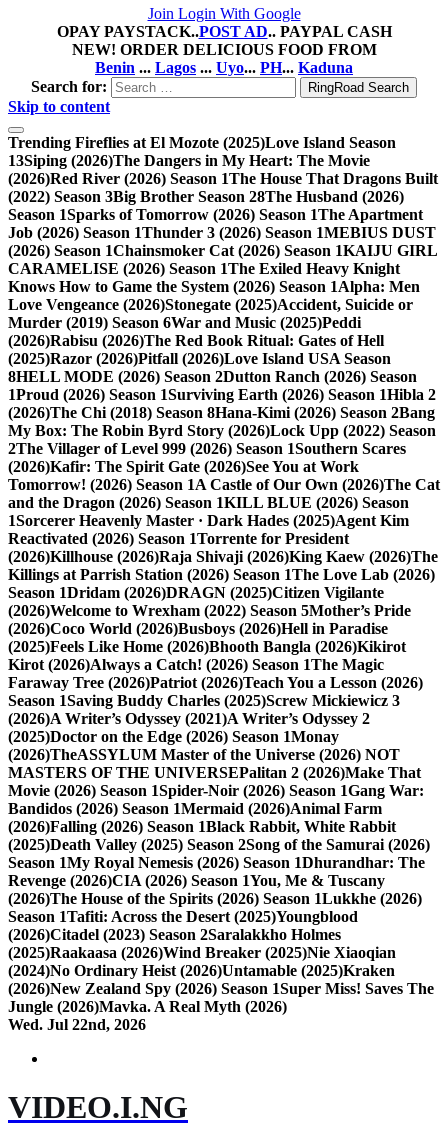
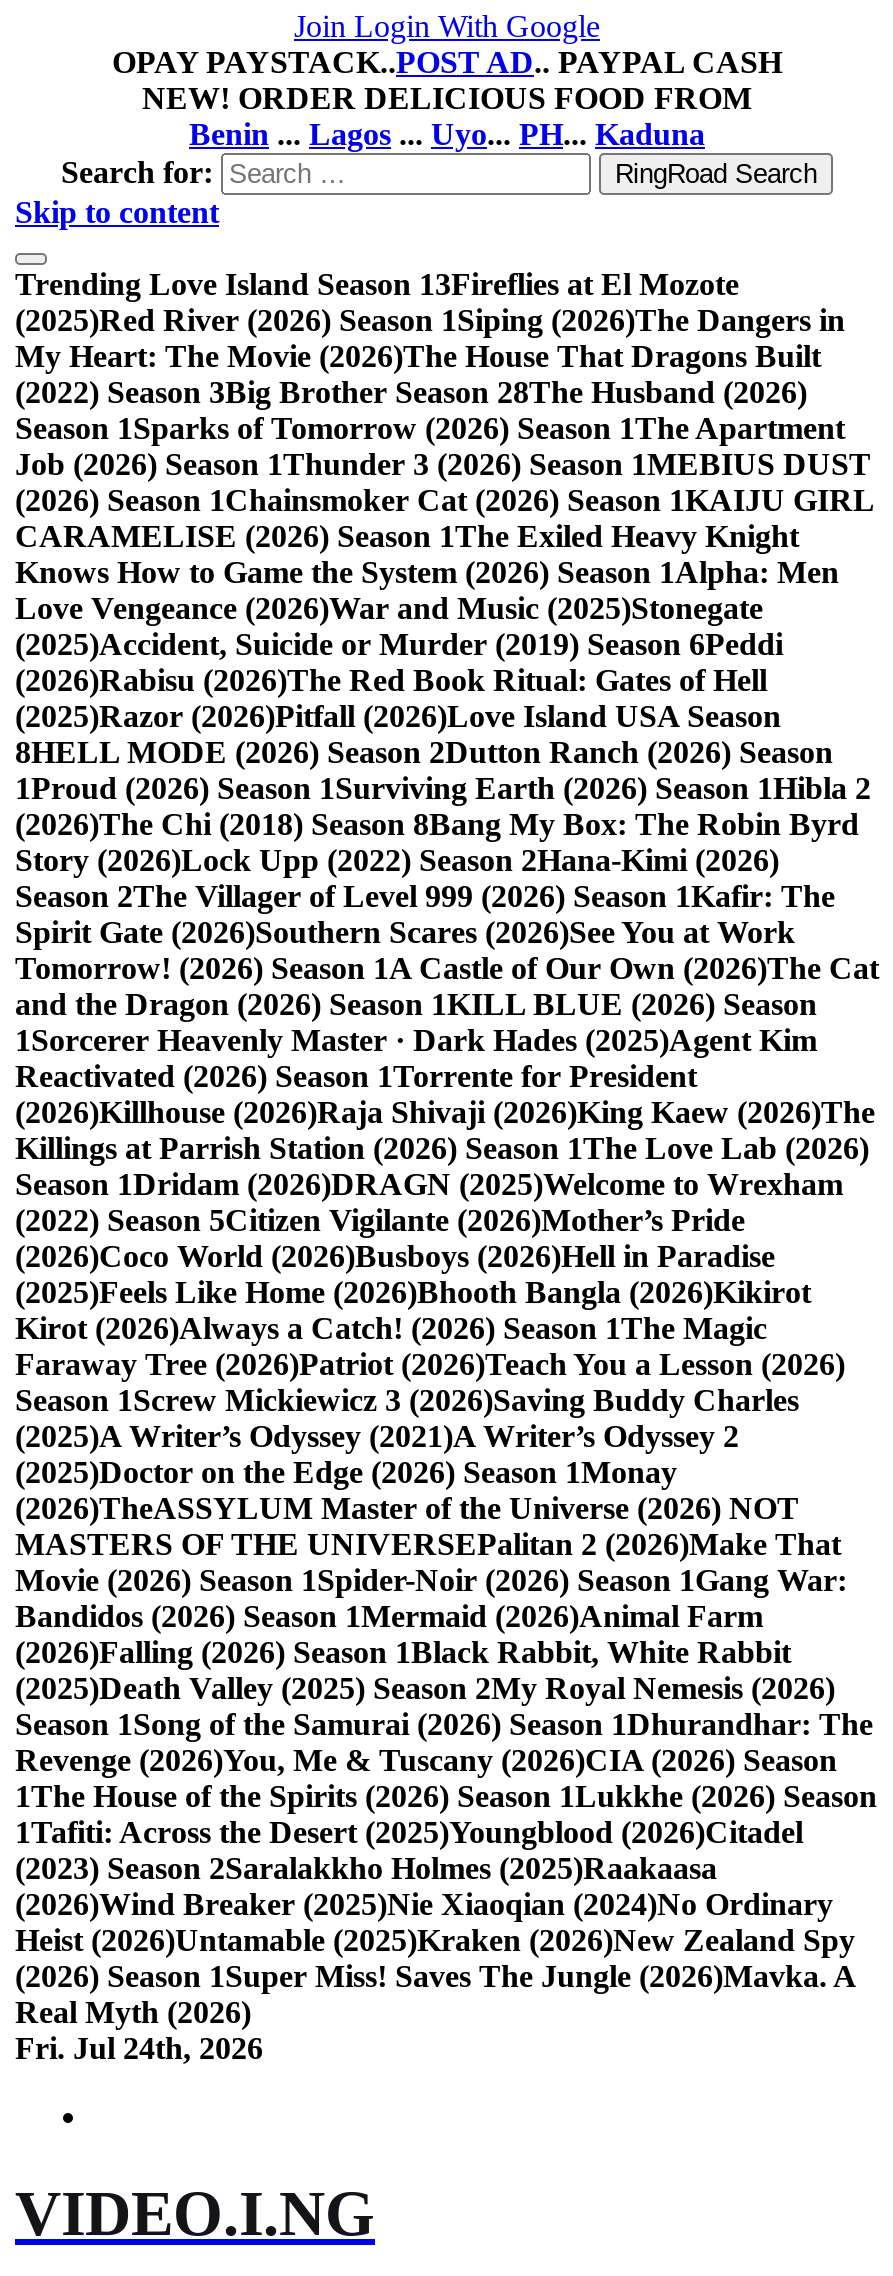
[8,134,438,187] Trending Fireflies at El Mozote (2025)Love Island Season | 13Siping (2026)The Dangers in My Heart: The Movie | (2026)Red River (2026) Season 1The House That Dragons Built -> [15,267,845,373] Trending Love Island Season 13Fireflies at El Mozote | (2025)Red River (2026) Season 1Siping (2026)The Dangers in | My Heart: The Movie (2026)The House That Dragons Built
[8,296,413,313] Love Vengeance (2026)Stonegate (2025)Accident, Suicide or -> [15,591,763,625] Love Vengeance (2026)War and Music (2025)Stonegate
[8,314,361,331] Murder (2019) Season 6War and Music (2025)Peddi -> [15,627,783,661] (2025)Accident, Suicide or Murder (2019) Season 6Peddi
[8,404,436,475] (2026)The Chi (2018) Season 8Hana-Kimi (2026) Season 2Bang | My Box: The Robin Byrd Story (2026)Lock Upp (2022) Season | 2The Villager of Level 999 (2026) Season 1Southern Scares | (2026)Kafir: The Spirit Gate (2026)See You at Work -> [15,807,859,949] (2026)The Chi (2018) Season 8Bang My Box: The Robin Byrd | Story (2026)Lock Upp (2022) Season 2Hana-Kimi (2026) | Season 2The Villager of Level 999 (2026) Season 1Kafir: The | Spirit Gate (2026)Southern Scares (2026)See You at Work
[8,584,411,619] Season 1Dridam (2026)DRAGN (2025)Citizen Vigilante | (2026)Welcome to Wrexham (2022) Season 5Mother’s Pride -> [15,1167,843,1237] Season 1Dridam (2026)DRAGN (2025)Welcome to Wrexham | (2022) Season 5Citizen Vigilante (2026)Mother’s Pride
[8,692,400,709] Season 1Saving Buddy Charles (2025)Screw Mickiewicz 3 -> [15,1383,799,1417] Season 1Screw Mickiewicz 3 (2026)Saving Buddy Charles
[8,710,370,727] (2026)A Writer’s Odyssey (2021)A Writer’s Odyssey 2 -> [15,1419,739,1453] (2025)A Writer’s Odyssey (2021)A Writer’s Odyssey 2
[8,836,434,1033] (2025)Death Valley (2025) Season 2Song of the Samurai (2026) | Season 1My Royal Nemesis (2026) Season 1Dhurandhar: The | Revenge (2026)CIA (2026) Season 1You, Me & Tuscany | (2026)The House of the Spirits (2026) Season 1Lukkhe (2026) | Season 1Tafiti: Across the Desert (2025)Youngblood | (2026)Citadel (2023) Season 2Saralakkho Holmes | (2025)Raakaasa (2026)Wind Breaker (2025)Nie Xiaoqian | (2024)No Ordinary Heist (2026)Untamable (2025)Kraken | (2026)New Zealand Spy (2026) Season 1Super Miss! Saves The | Jungle (2026)Mavka. A Real Myth (2026) | Wed. Jul 22nd, 2026 -> [15,1671,877,2065] (2025)Death Valley (2025) Season 2My Royal Nemesis (2026) | Season 1Song of the Samurai (2026) Season 1Dhurandhar: The | Revenge (2026)You, Me & Tuscany (2026)CIA (2026) Season | 1The House of the Spirits (2026) Season 1Lukkhe (2026) Season | 1Tafiti: Across the Desert (2025)Youngblood (2026)Citadel | (2023) Season 2Saralakkho Holmes (2025)Raakaasa | (2026)Wind Breaker (2025)Nie Xiaoqian (2024)No Ordinary | Heist (2026)Untamable (2025)Kraken (2026)New Zealand Spy | (2026) Season 1Super Miss! Saves The Jungle (2026)Mavka. A | Real Myth (2026) | Fri. Jul 24th, 2026

